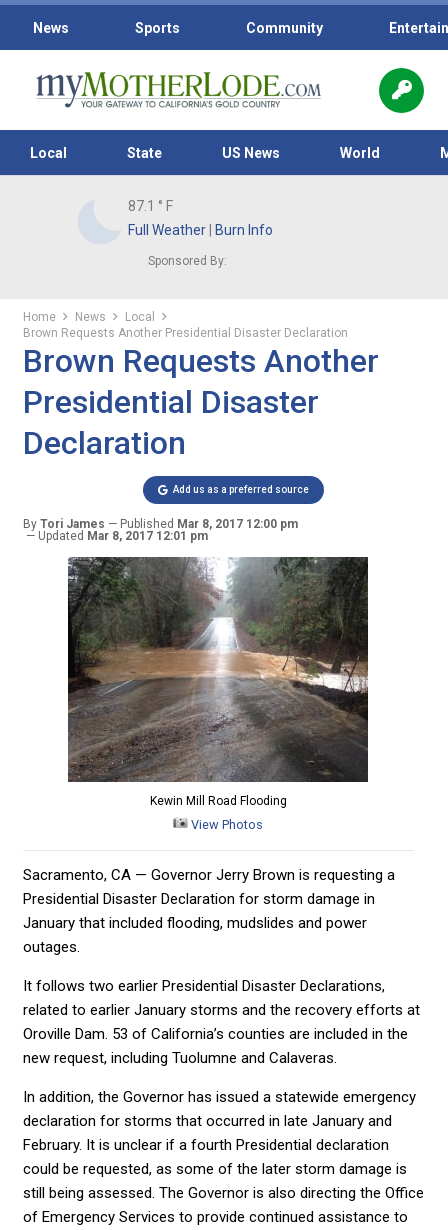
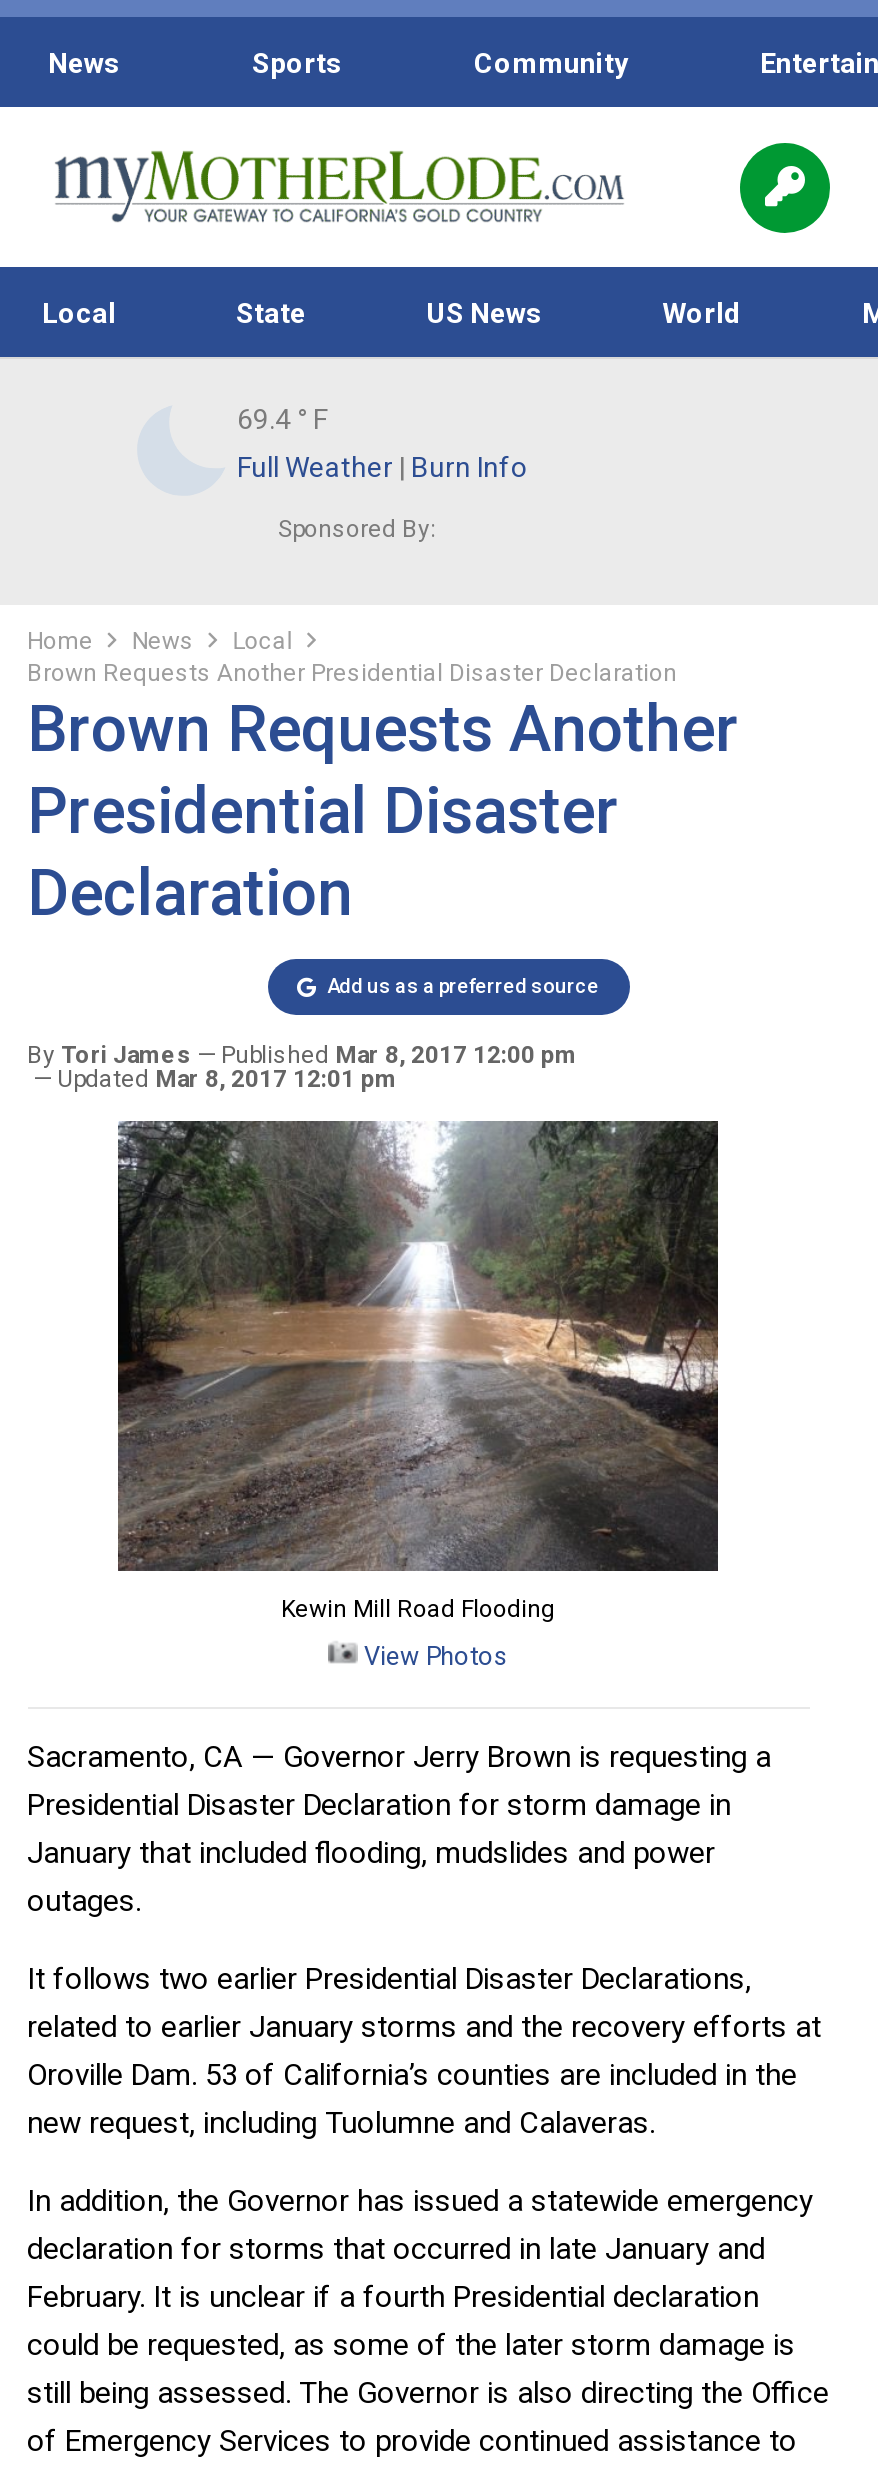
[127,198,172,214] 87.1 ° F -> [237,403,327,435] 69.4 ° F

